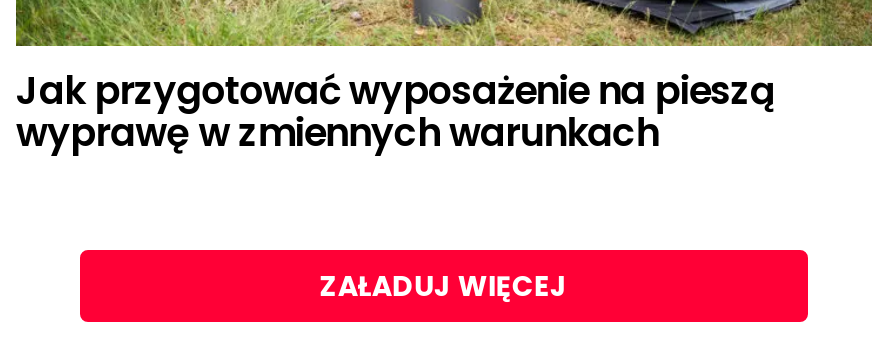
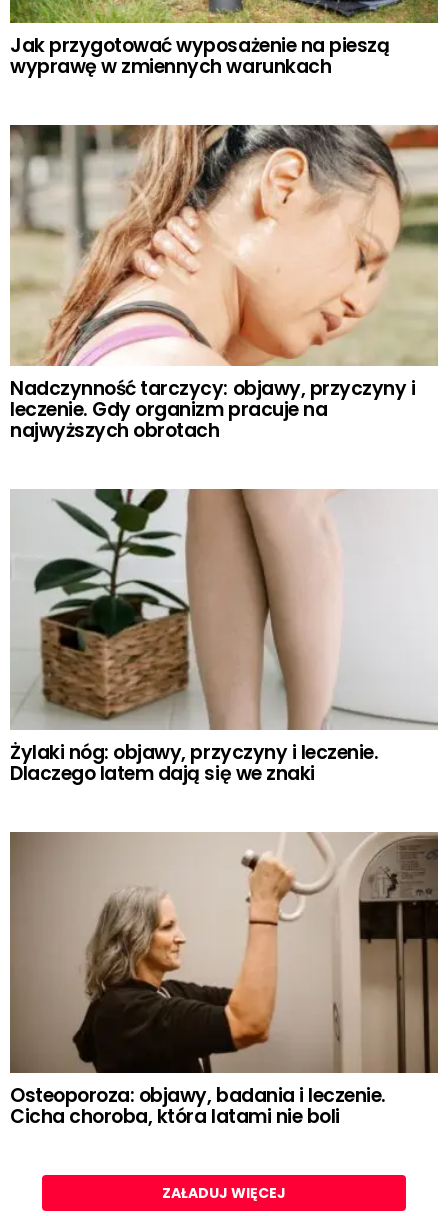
none -> [10,124,438,444] [image] | Nadczynność tarczycy: objawy, przyczyny i | leczenie. Gdy organizm pracuje na | najwyższych obrotach
none -> [10,488,438,787] [image] | Żylaki nóg: objawy, przyczyny i leczenie. | Dlaczego latem dają się we znaki
none -> [10,831,439,1130] [image] | Osteoporoza: objawy, badania i leczenie. | Cicha choroba, która latami nie boli

